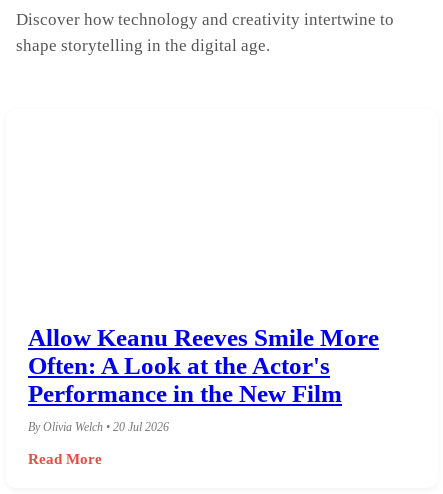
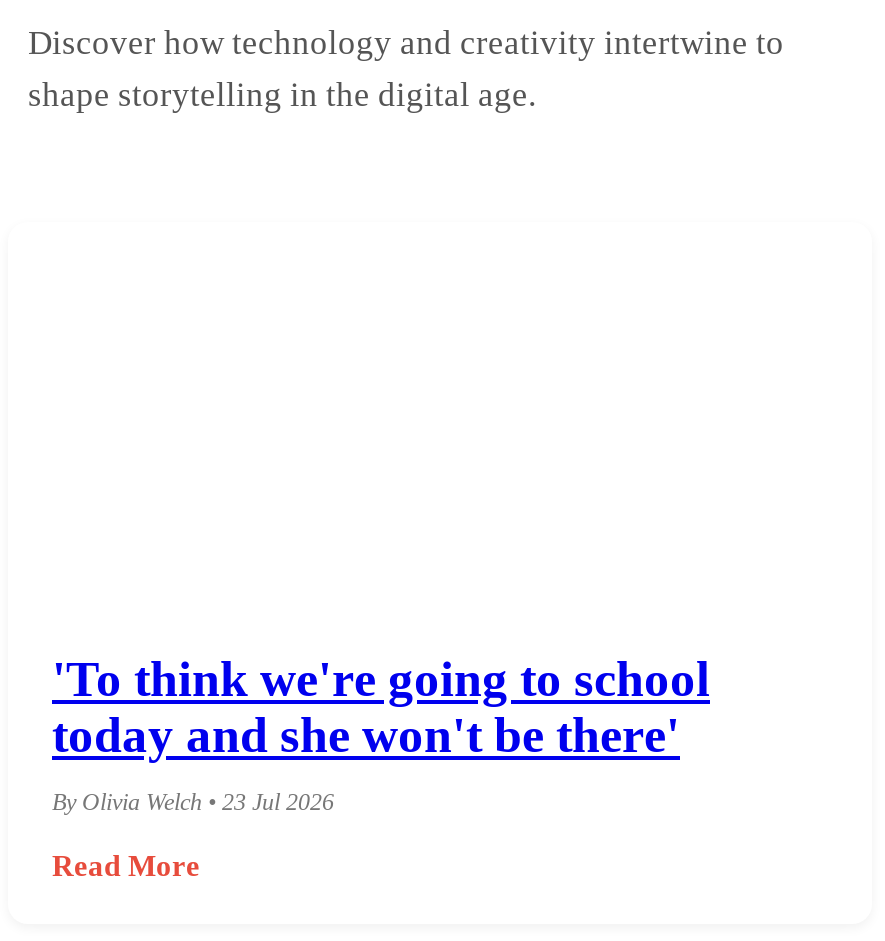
[28,324,379,407] Allow Keanu Reeves Smile More | Often: A Look at the Actor's | Performance in the New Film -> [52,652,710,762] 'To think we're going to school | today and she won't be there'
[28,420,169,434] By Olivia Welch • 20 Jul 2026 -> [52,788,334,816] By Olivia Welch • 23 Jul 2026

